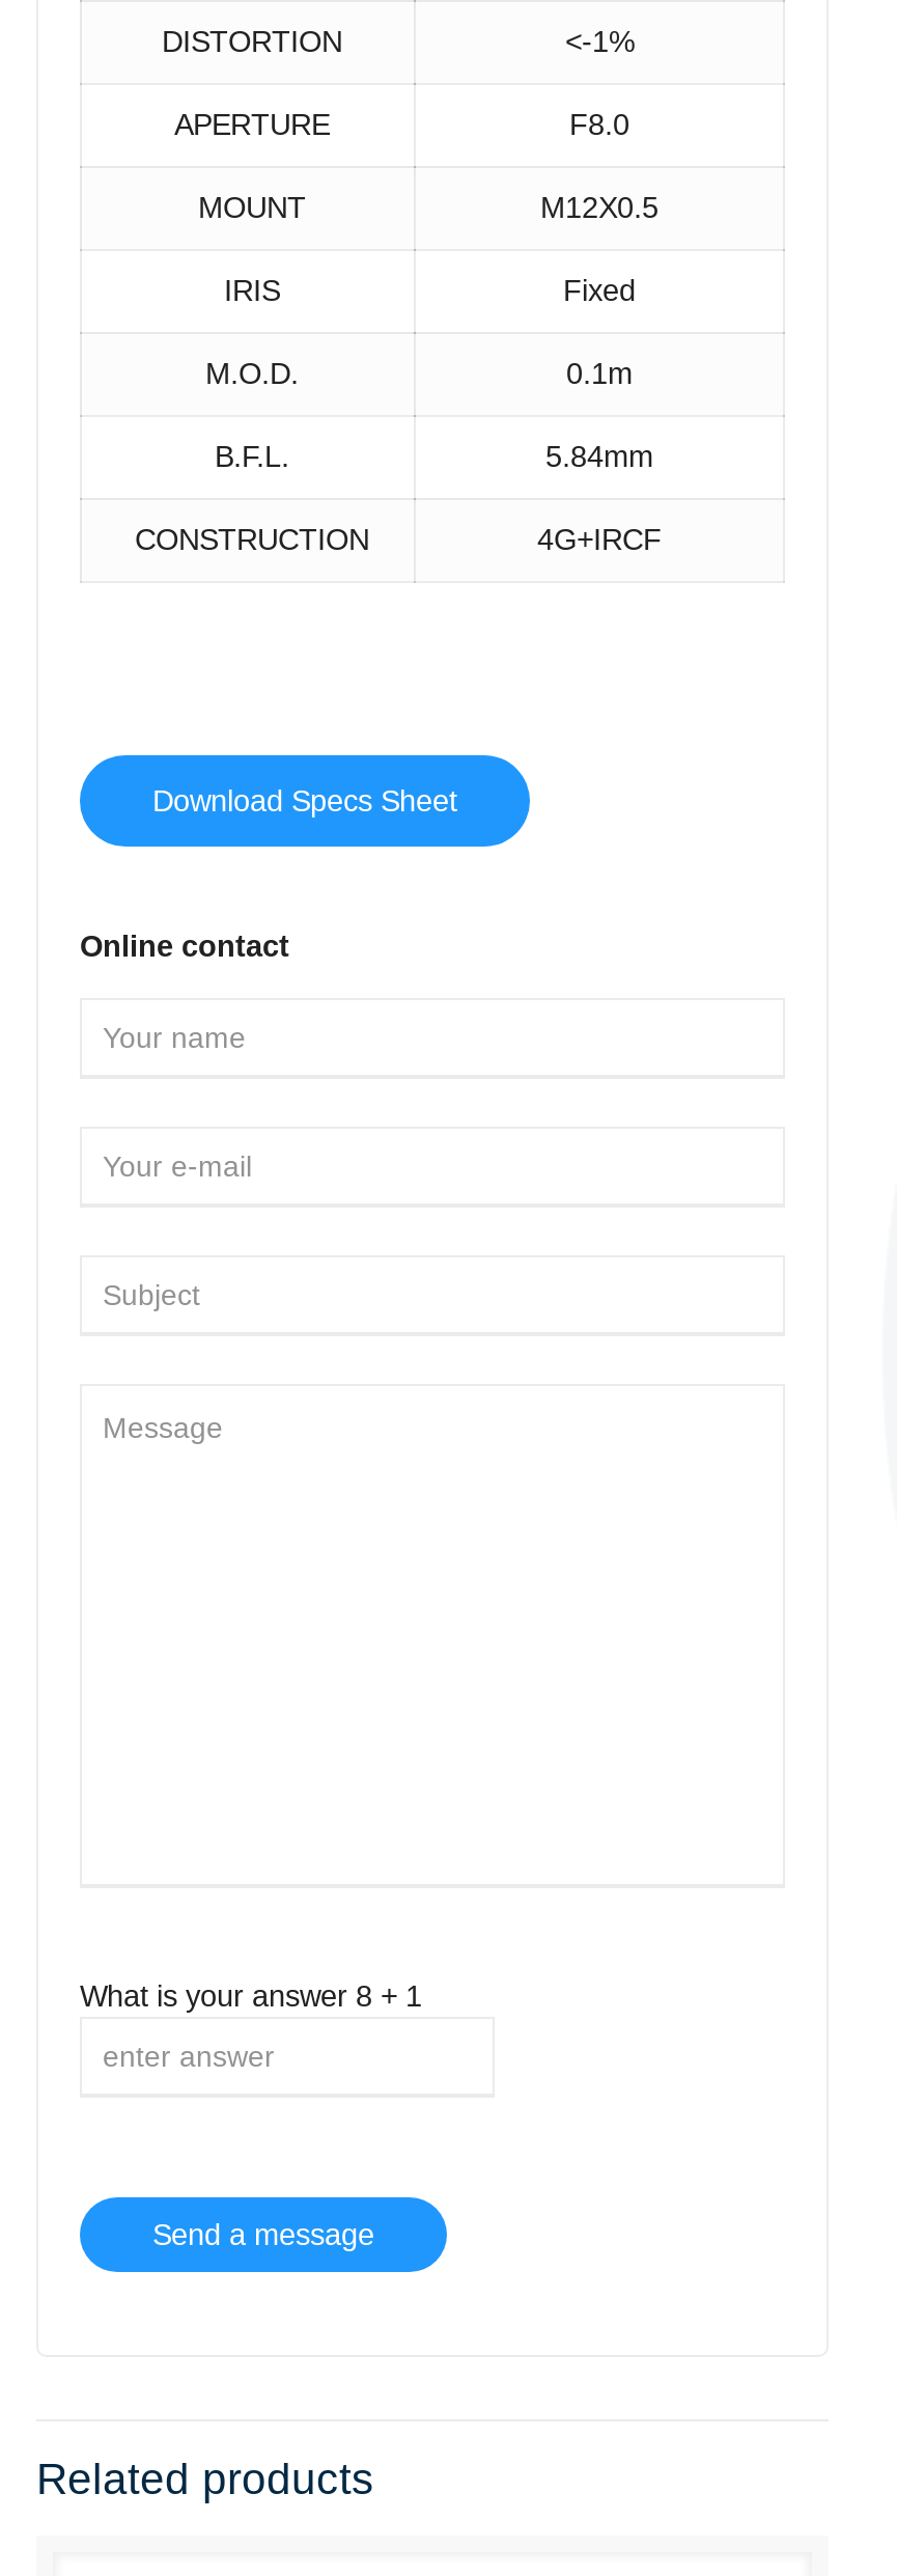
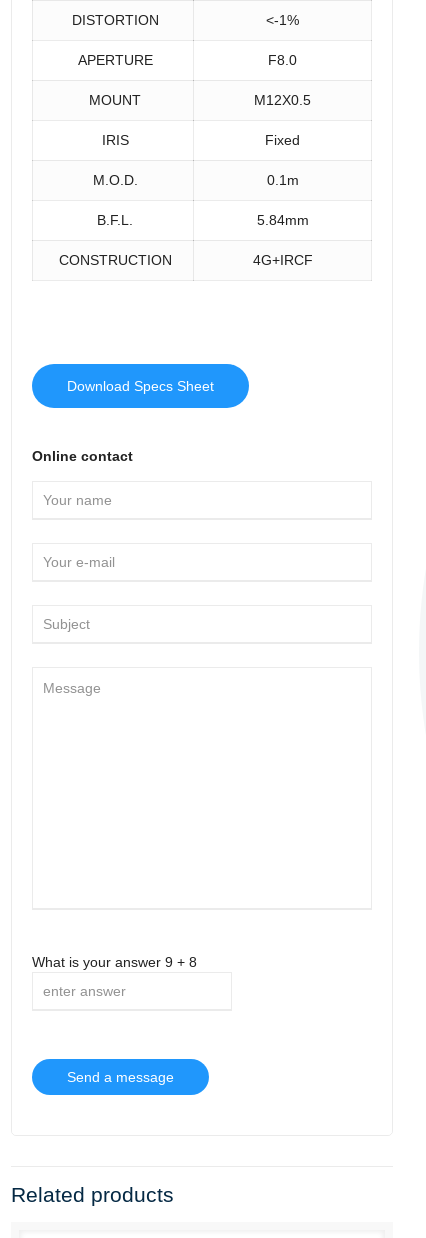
[80,1979,422,2013] What is your answer 8 + 1 -> [32,954,197,970] What is your answer 9 + 8

